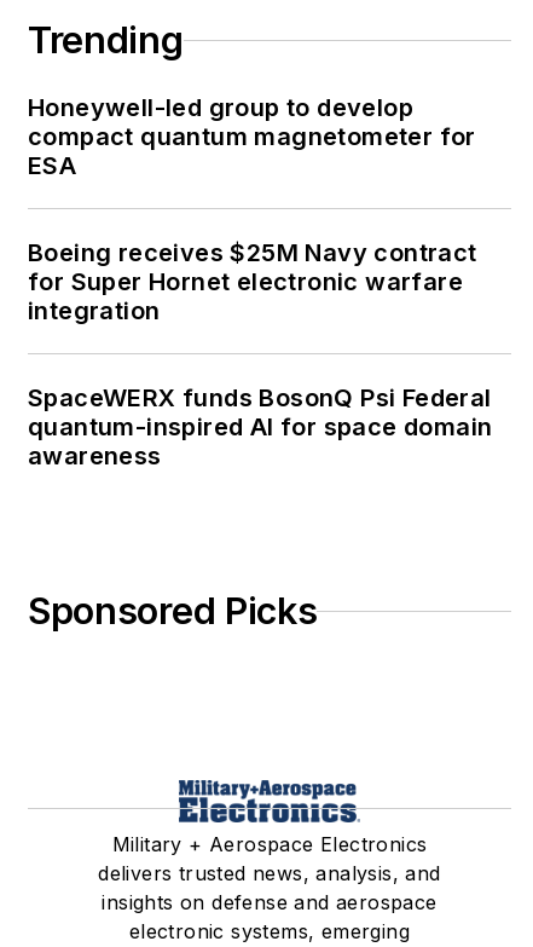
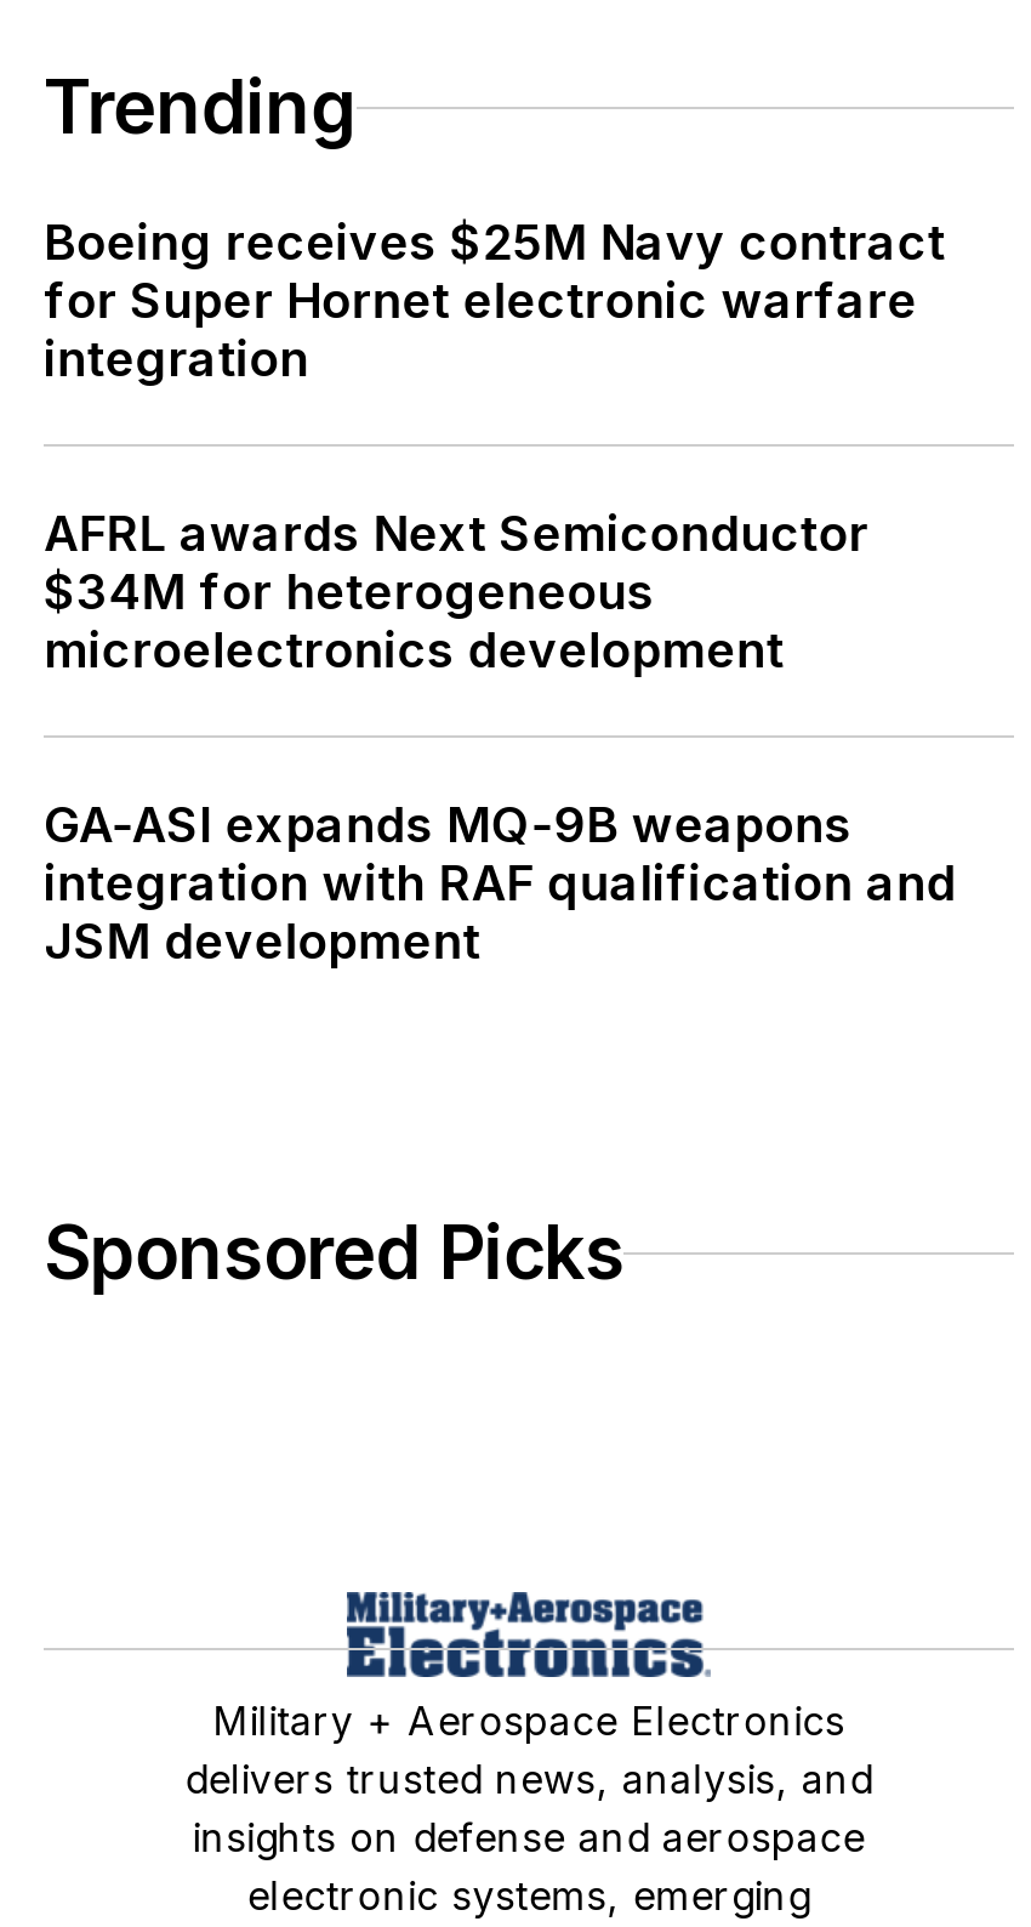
[28,93,476,181] Honeywell-led group to develop | compact quantum magnetometer for | ESA -> none
moved [28,239,477,326] -> [44,214,945,389]: Boeing receives $25M Navy contract | for Super Hornet electronic warfare | integration
[28,384,492,471] SpaceWERX funds BosonQ Psi Federal | quantum-inspired AI for space domain | awareness -> [44,506,956,972] AFRL awards Next Semiconductor | $34M for heterogeneous | microelectronics development | GA-ASI expands MQ-9B weapons | integration with RAF qualification and | JSM development

